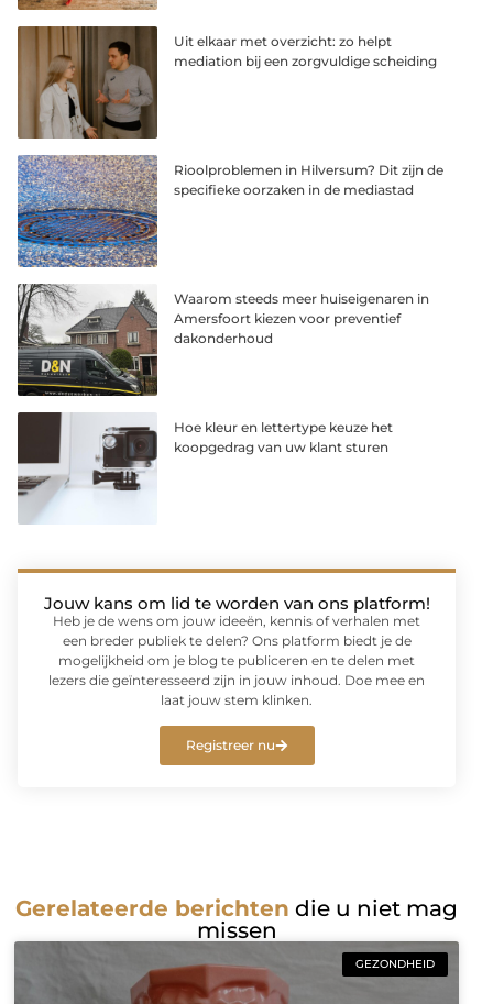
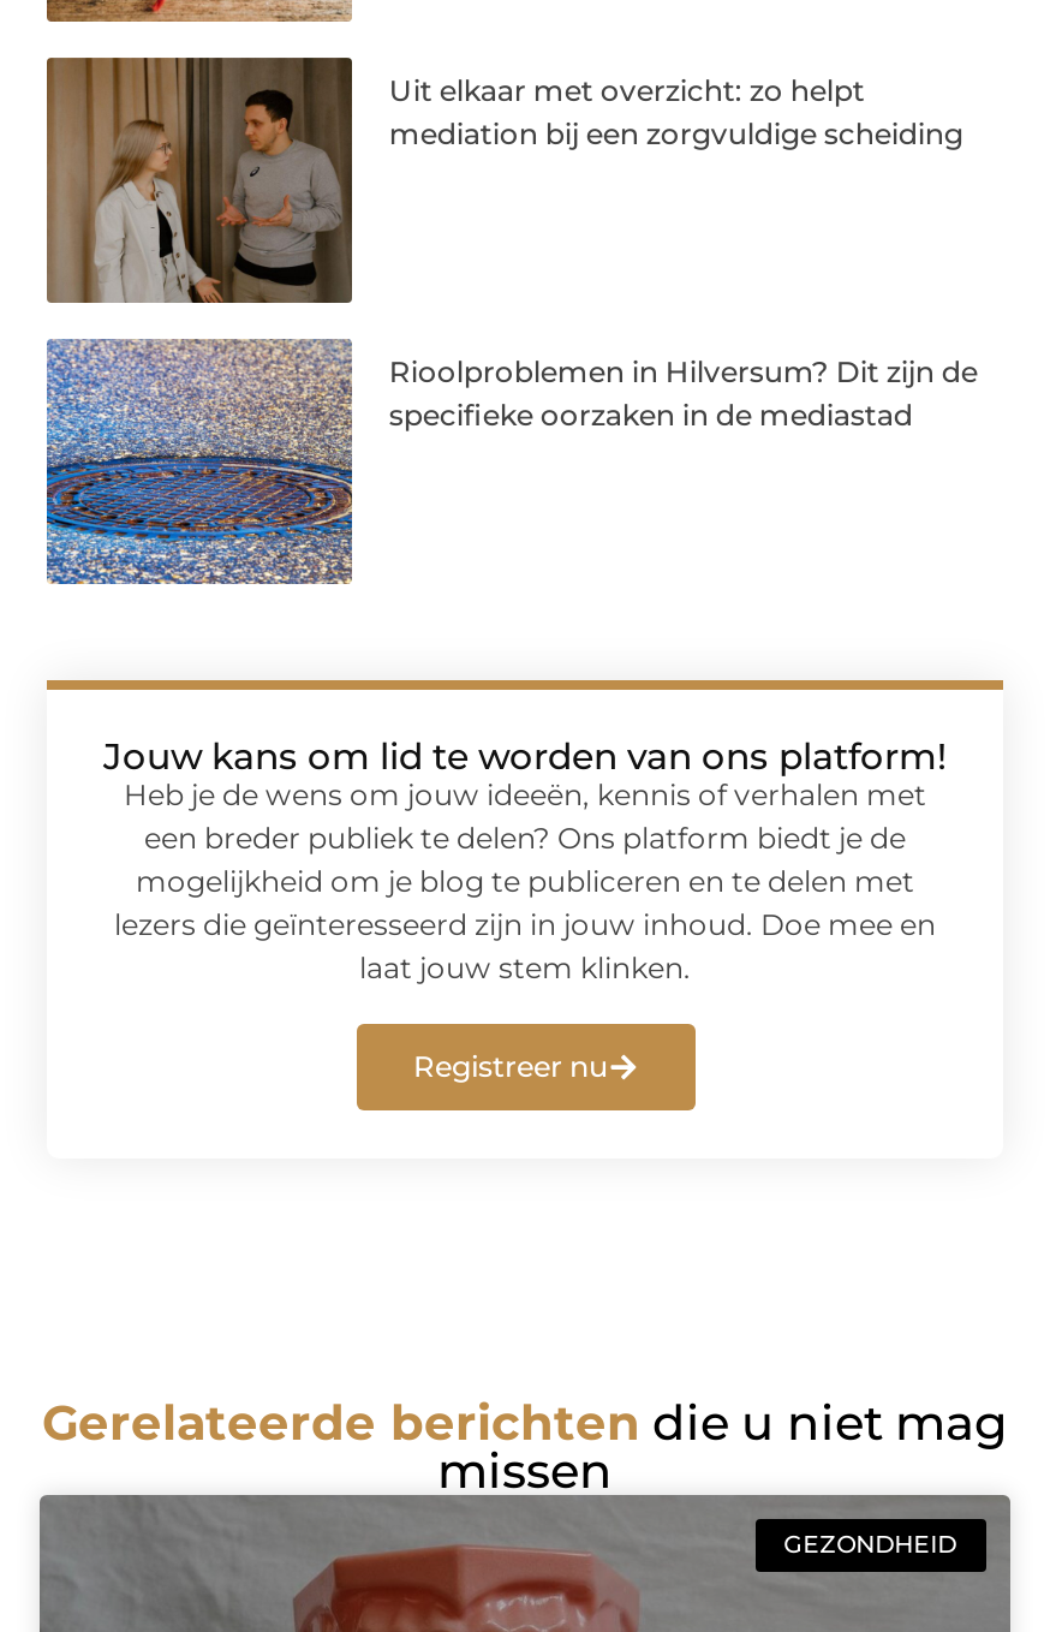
[17,284,430,397] [image] | Waarom steeds meer huiseigenaren in | Amersfoort kiezen voor preventief | dakonderhoud -> none
[17,412,393,523] [image] | Hoe kleur en lettertype keuze het | koopgedrag van uw klant sturen -> none

